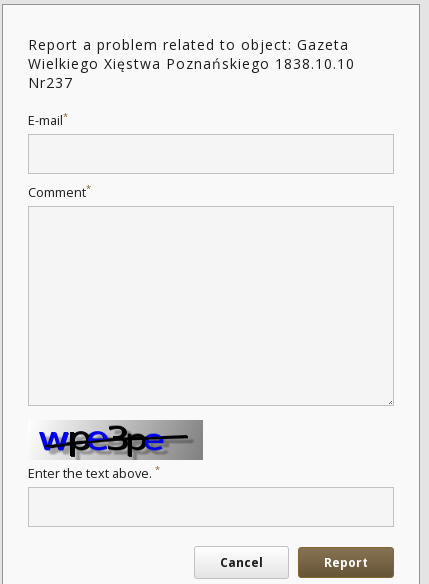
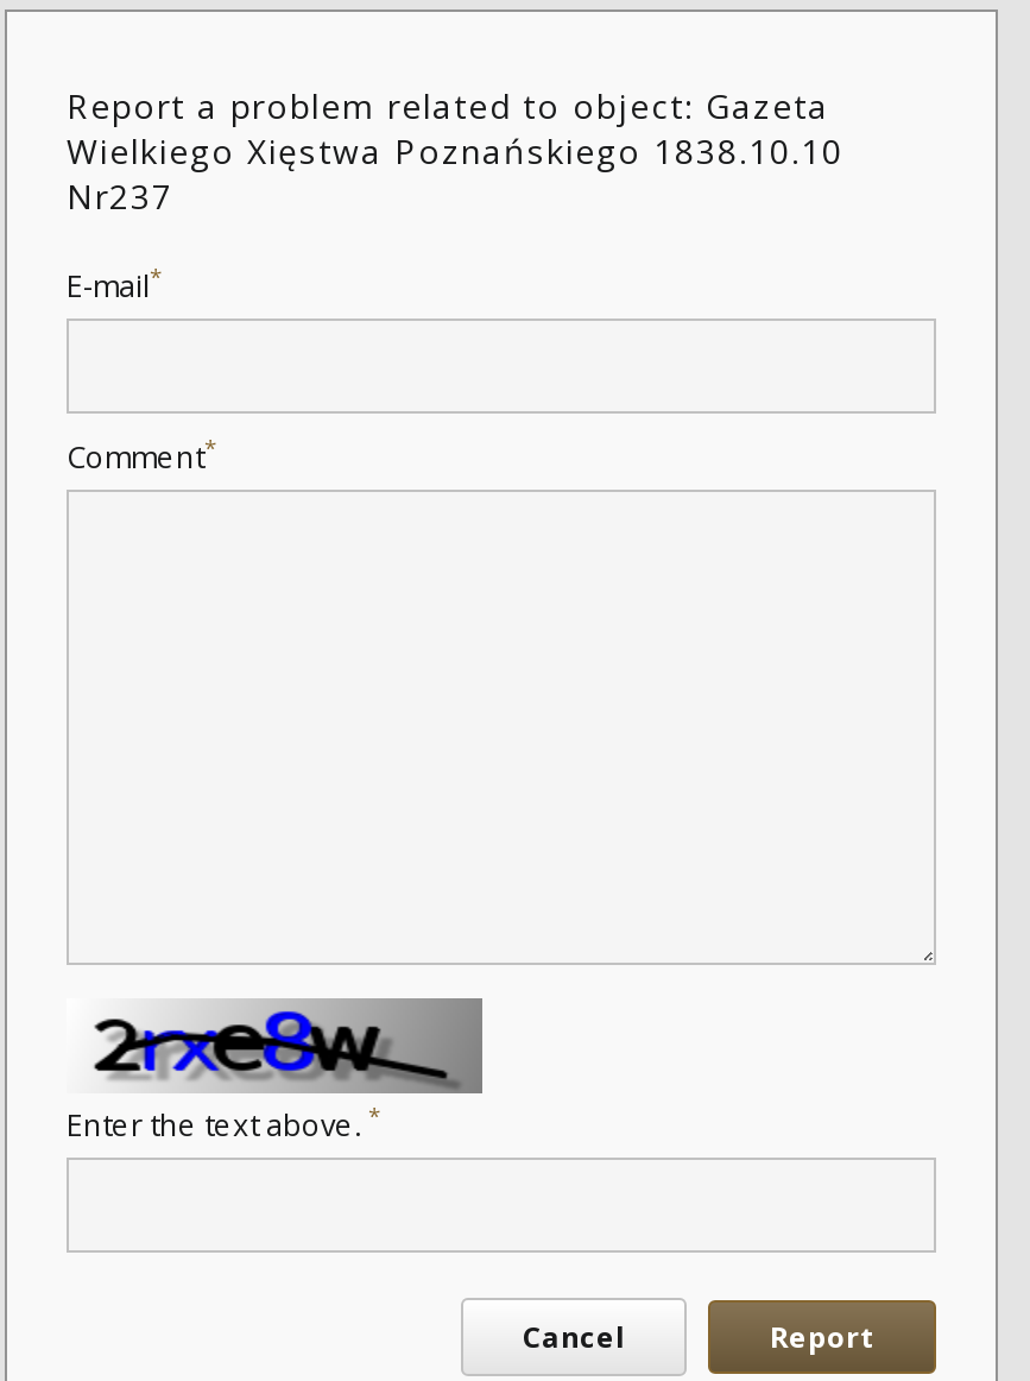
[39,424,193,460] [image] -> [93,1010,459,1089] [image]

